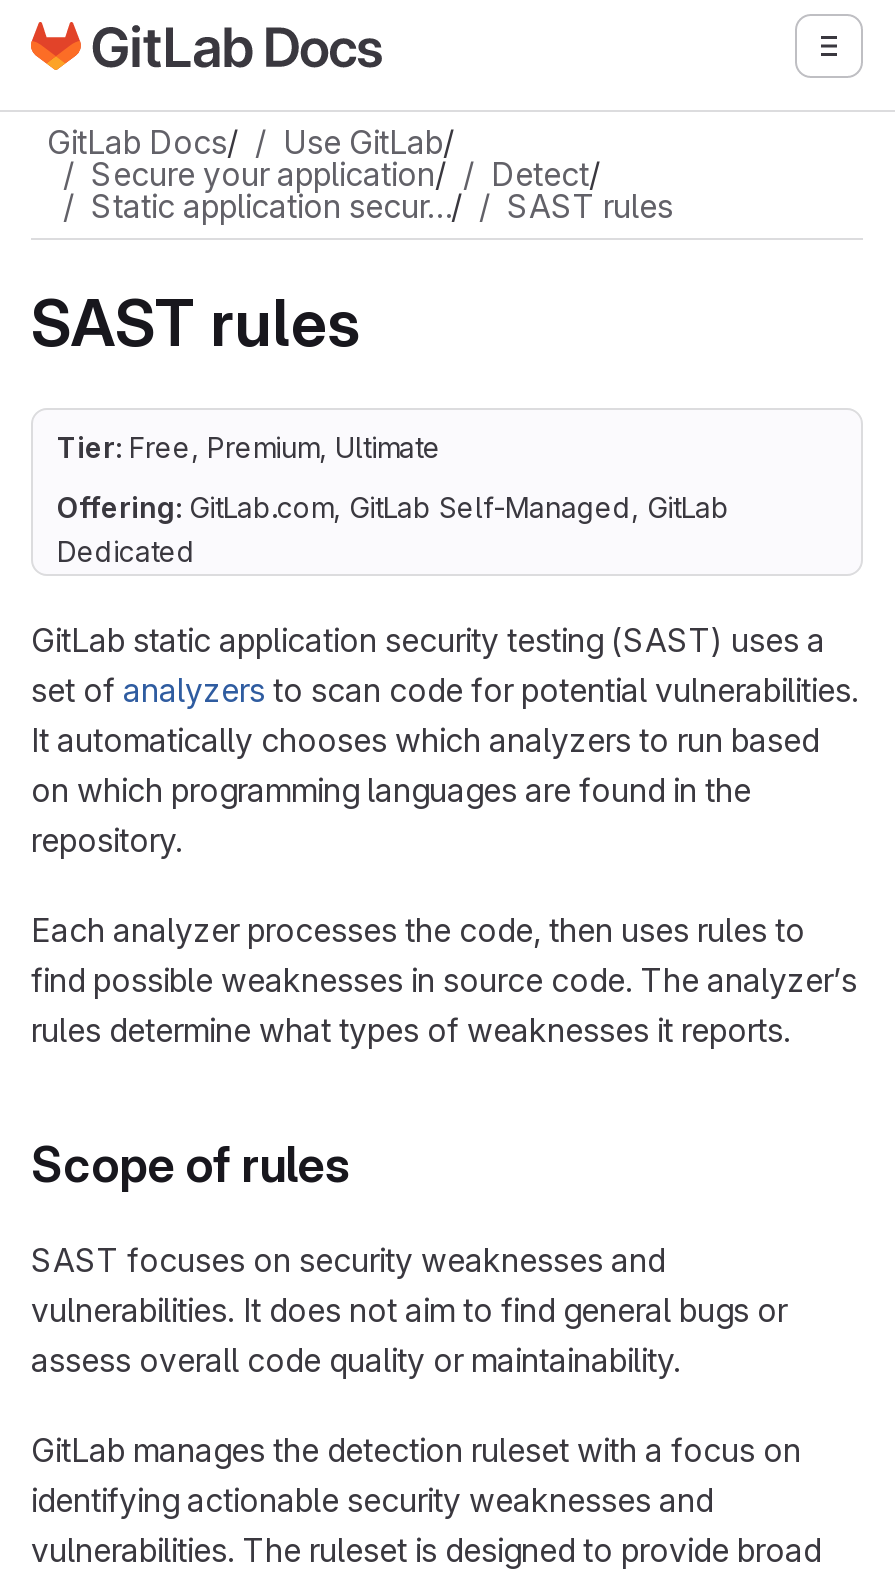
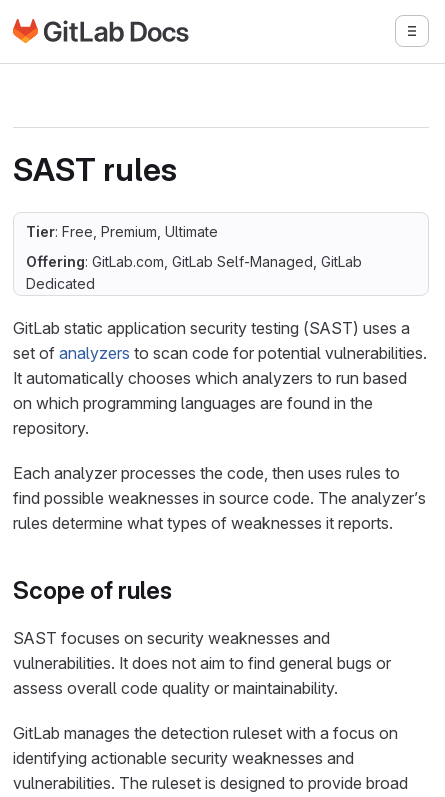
[47,122,673,226] GitLab Docs/ | Use GitLab/ | Secure your application/ | Detect/ | Static application secur…/ | SAST rules -> none

